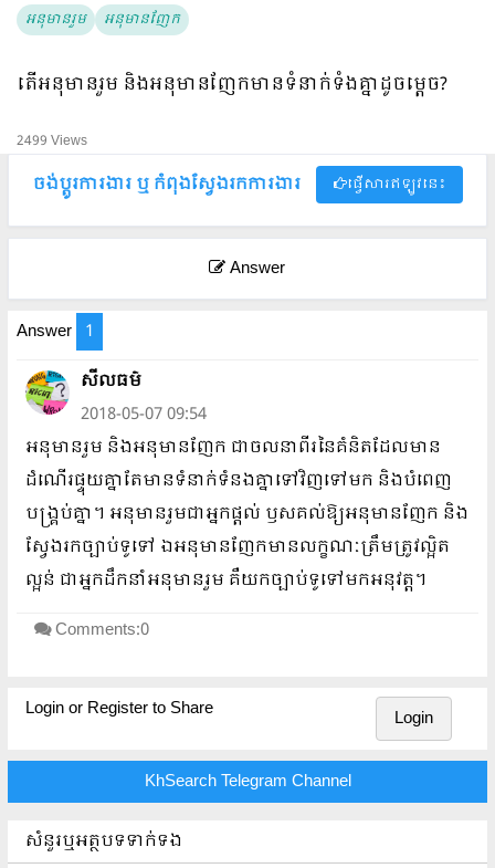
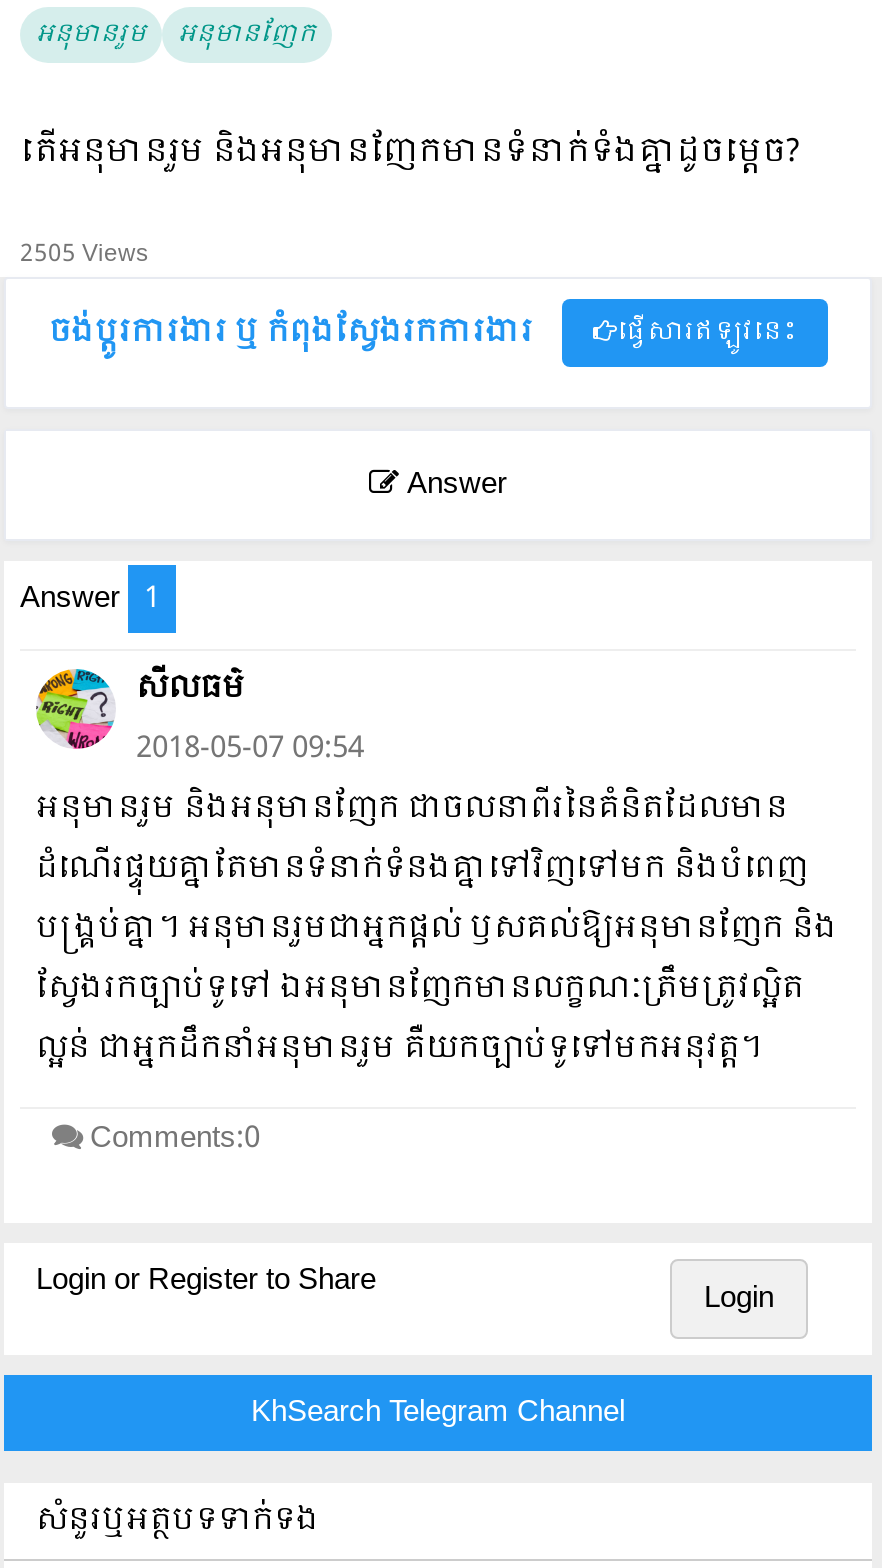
[17,130,87,153] 2499 Views -> [20,235,148,275] 2505 Views

